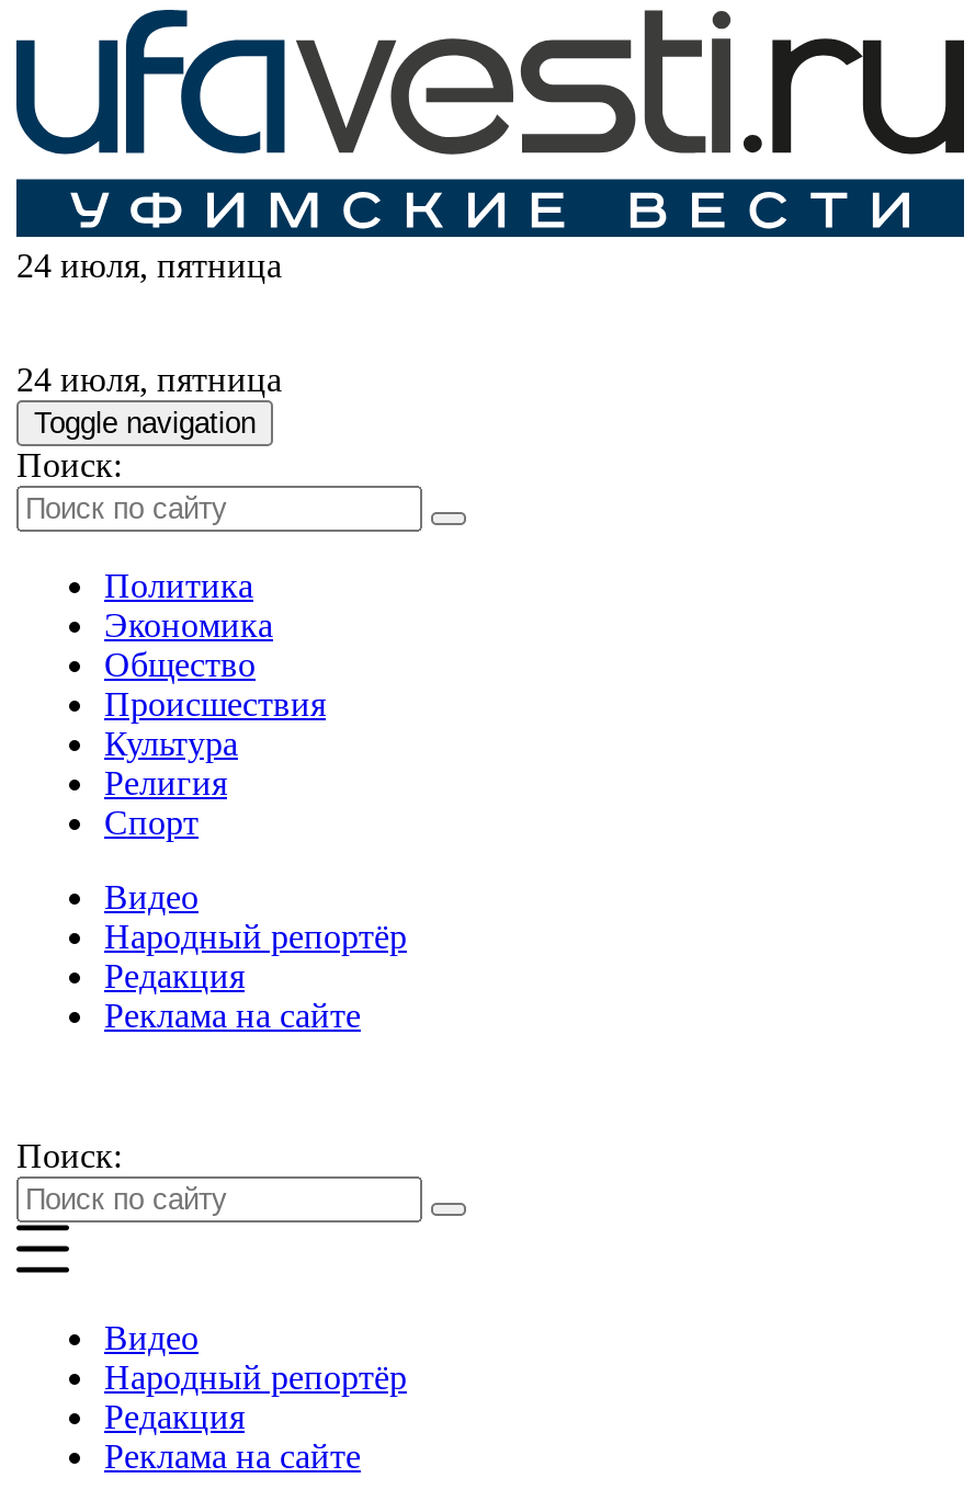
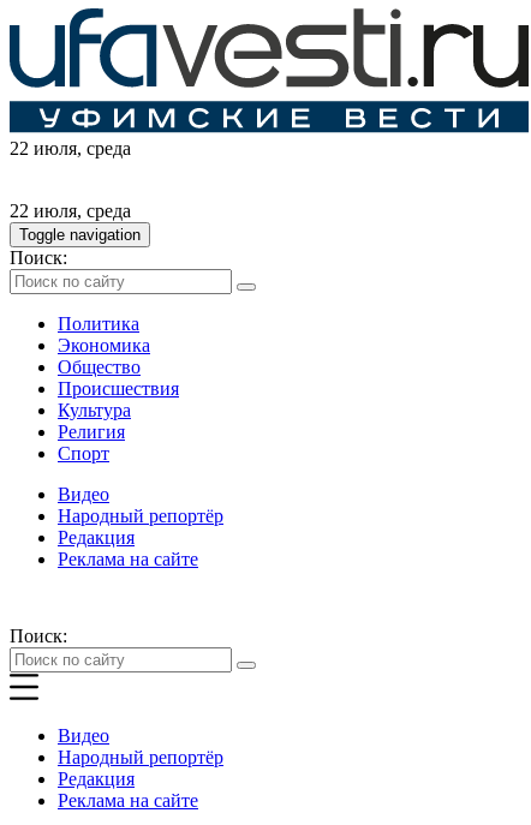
[16,248,282,285] 24 июля, пятница -> [10,139,131,159] 22 июля, среда
[16,362,282,399] 24 июля, пятница -> [10,201,131,221] 22 июля, среда

